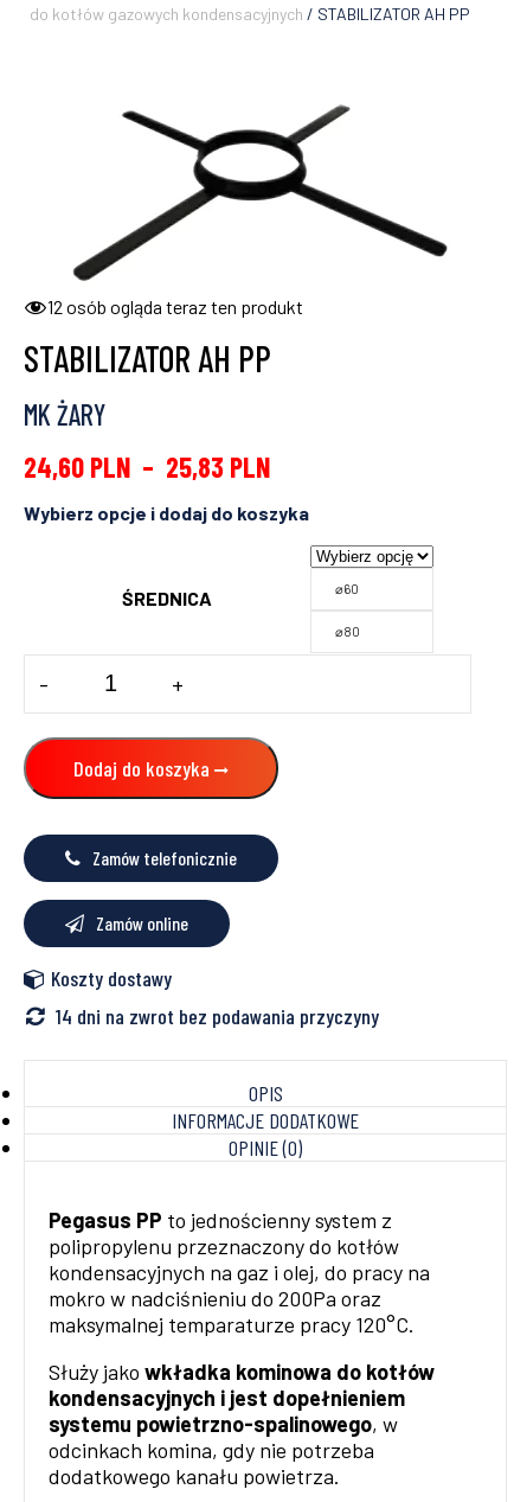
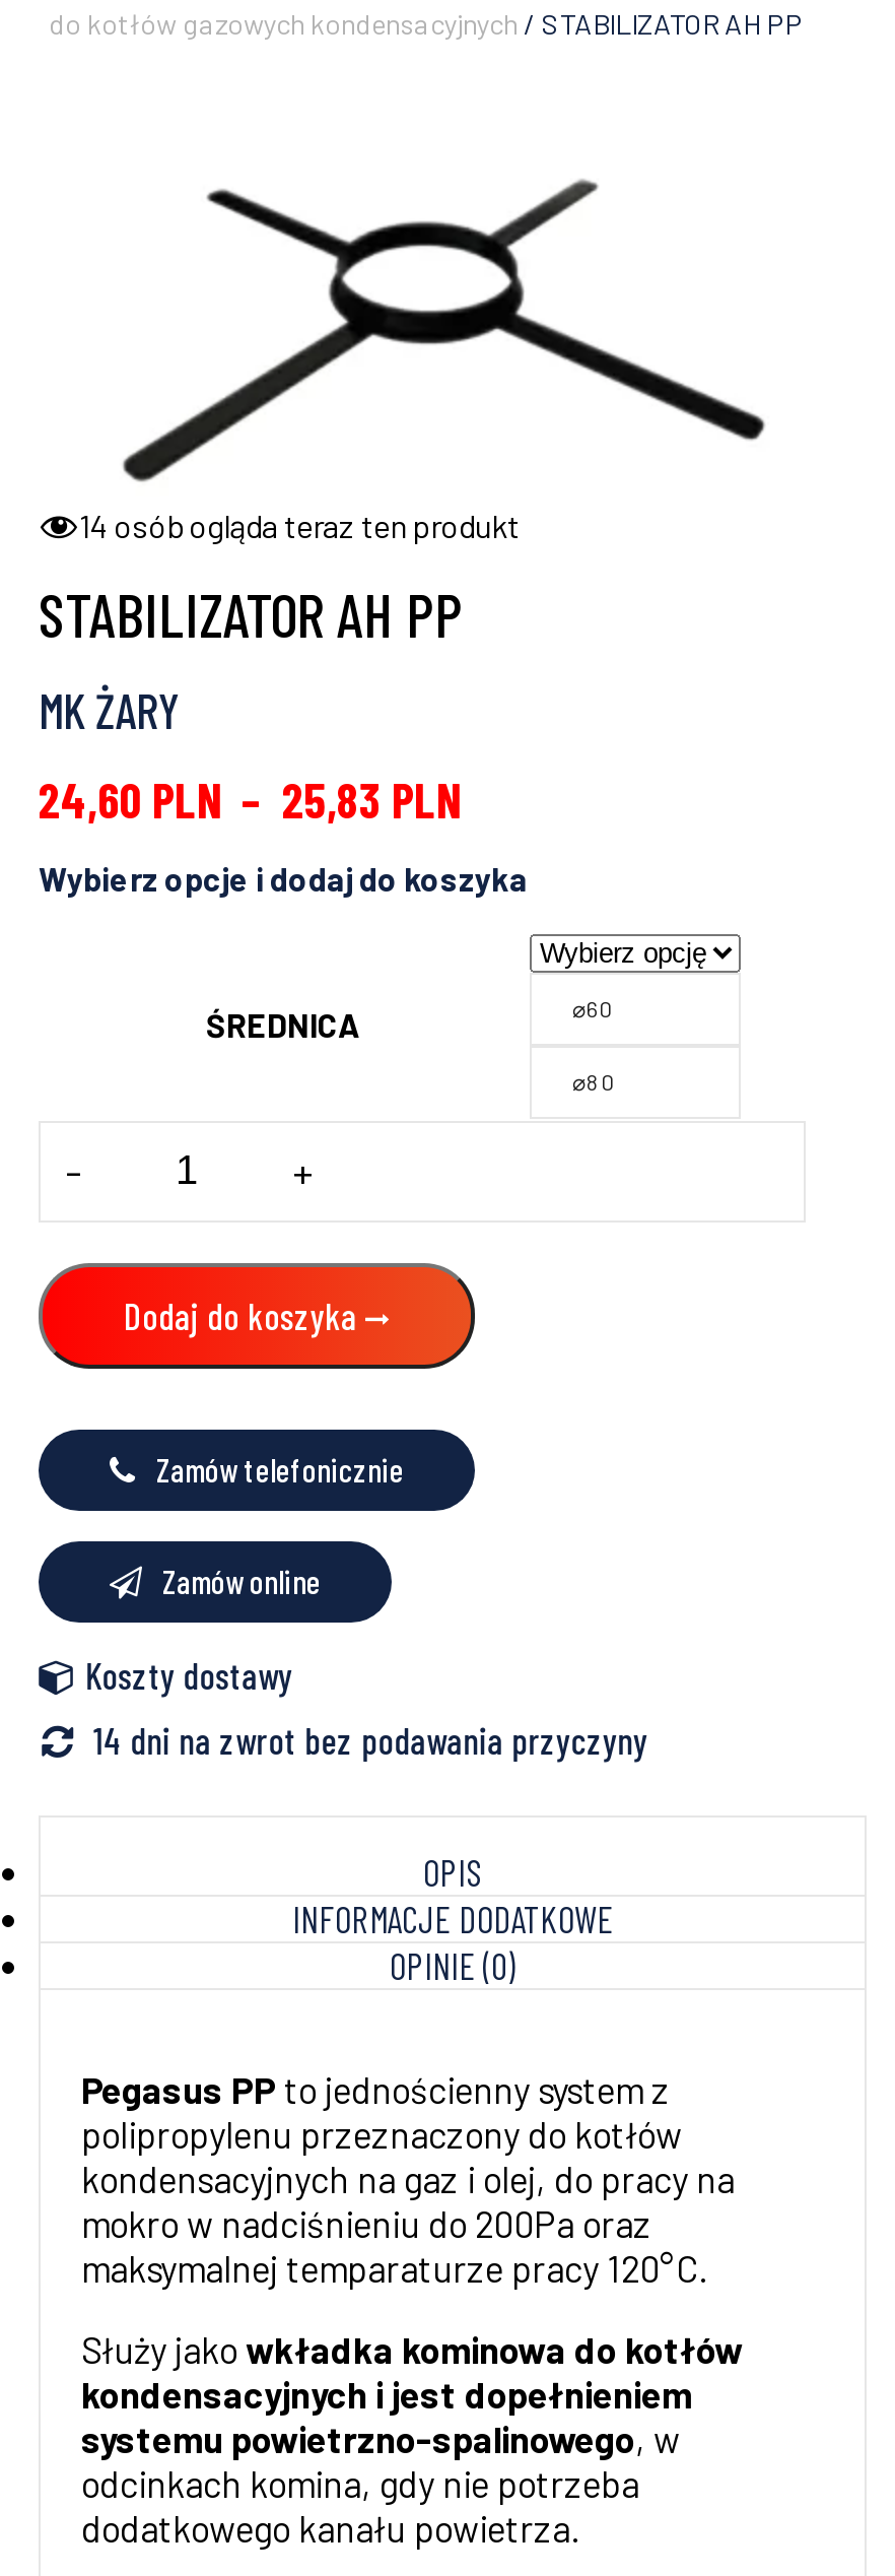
[47,295,303,317] 12 osób ogląda teraz ten produkt -> [79,505,520,544] 14 osób ogląda teraz ten produkt

